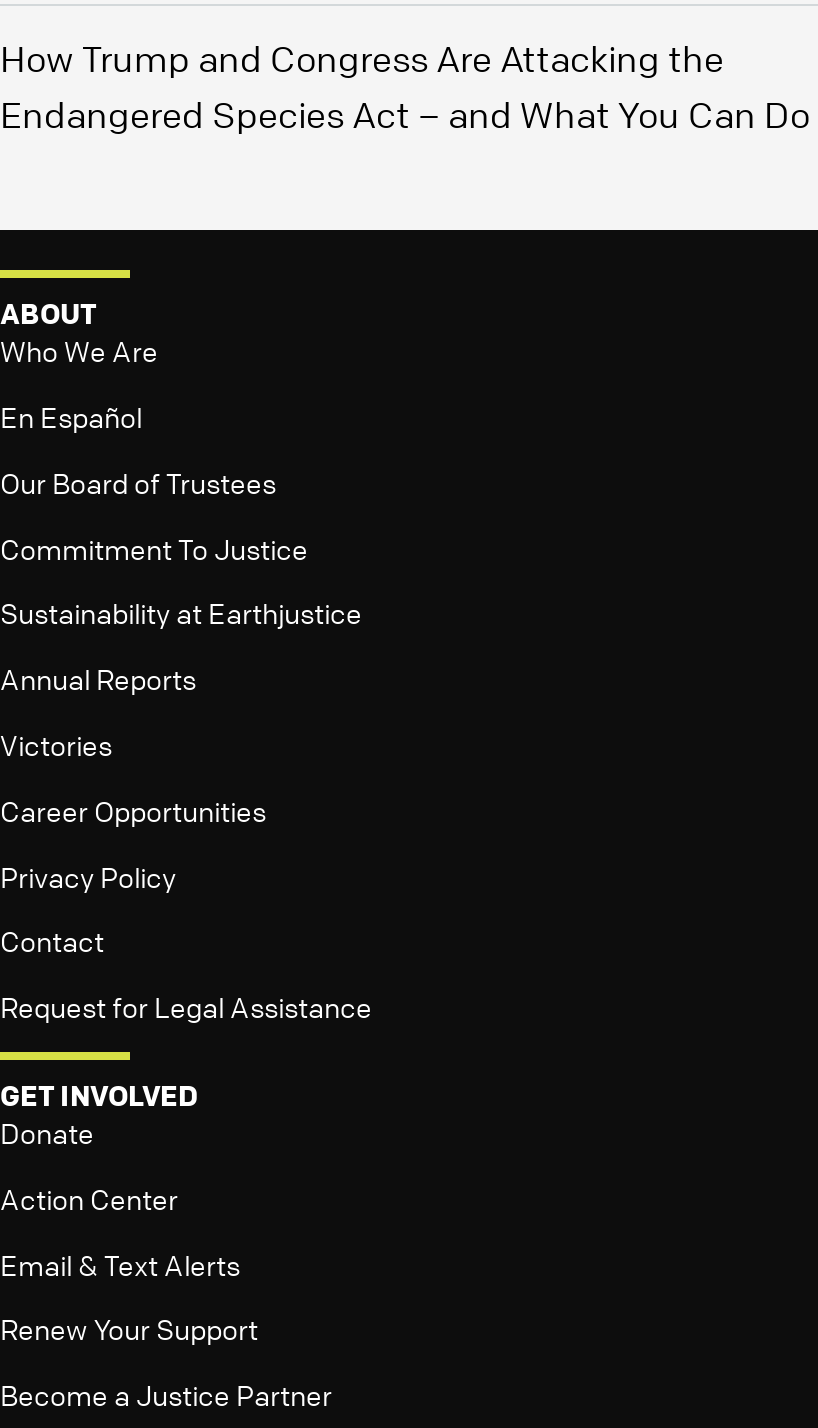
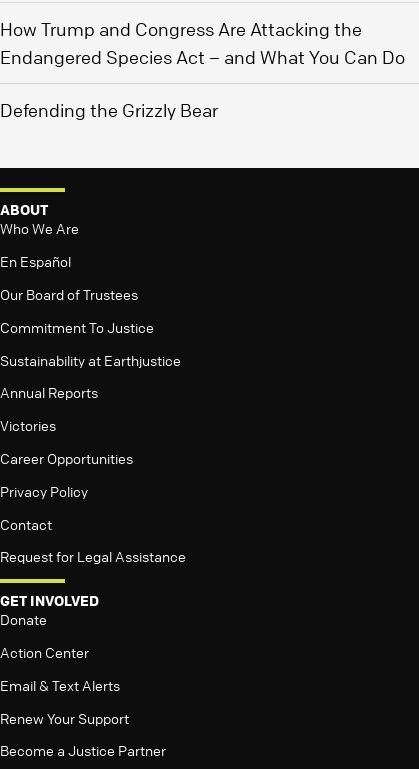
none -> [0,99,218,121] Defending the Grizzly Bear

